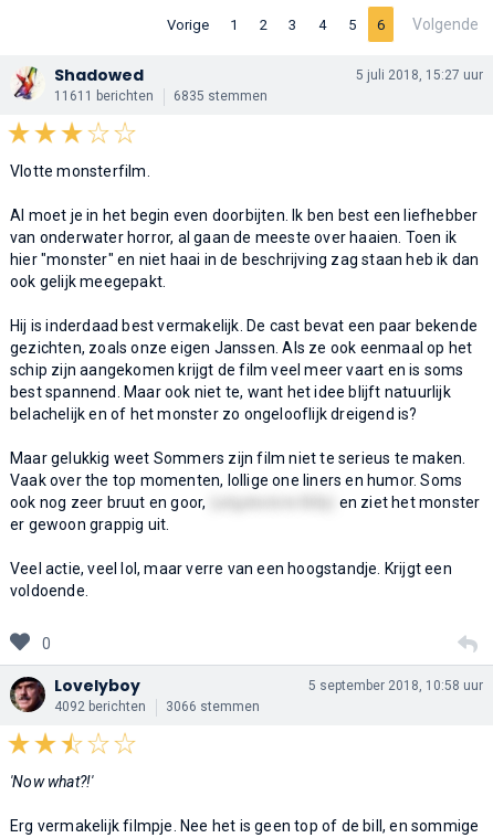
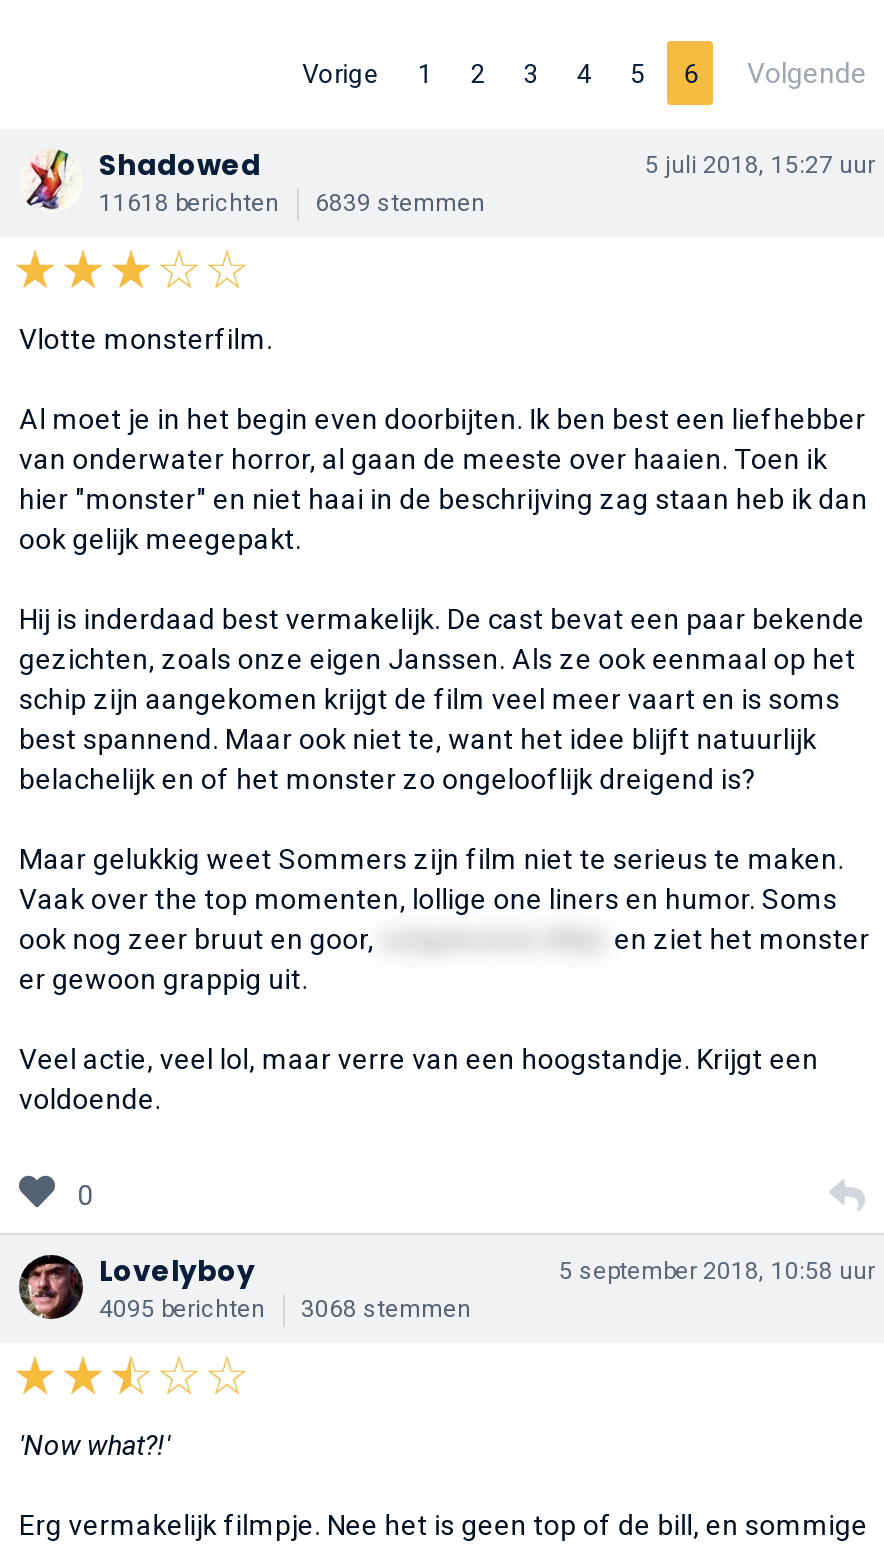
[54,88,154,104] 11611 berichten -> [99,189,279,217] 11618 berichten
[174,88,268,104] 6835 stemmen -> [315,189,485,217] 6839 stemmen
[54,699,146,714] 4092 berichten -> [99,1295,265,1323] 4095 berichten
[166,699,260,714] 3066 stemmen -> [301,1295,471,1323] 3068 stemmen

